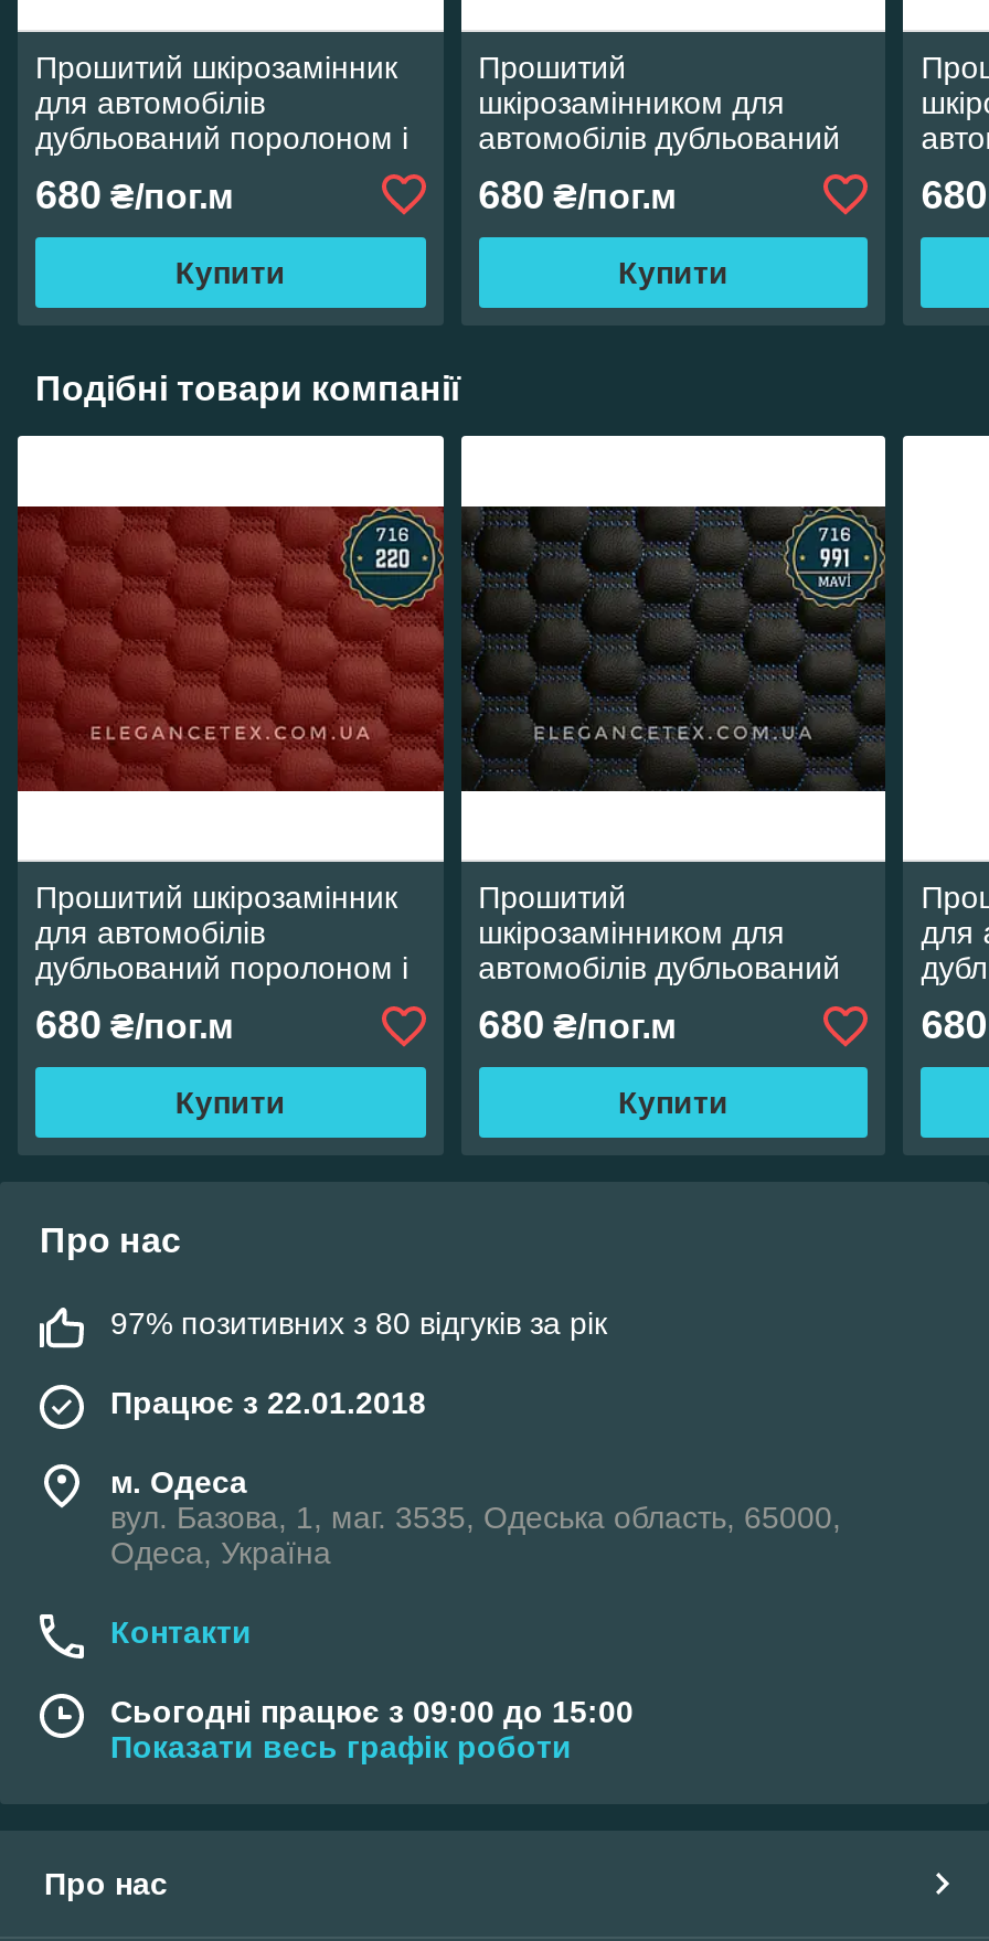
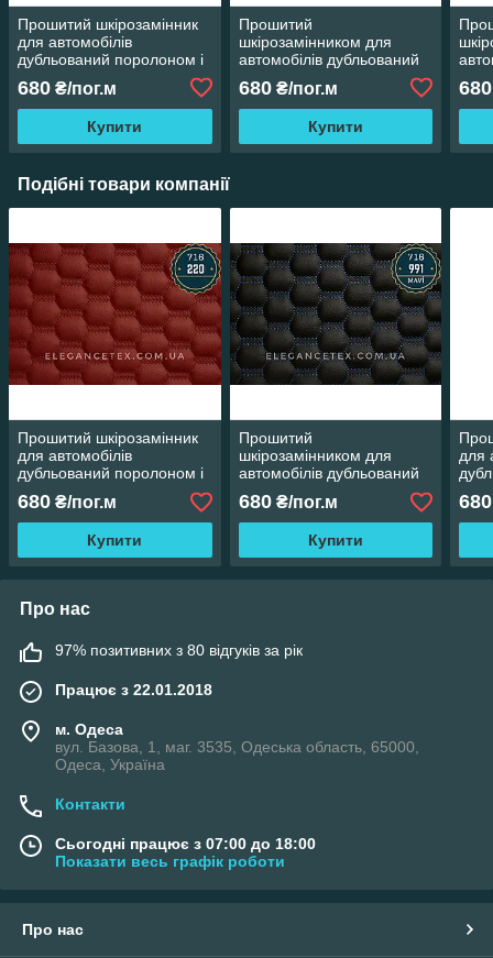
[110,1695,634,1730] Сьогодні працює з 09:00 до 15:00 -> [55,835,316,853] Сьогодні працює з 07:00 до 18:00

